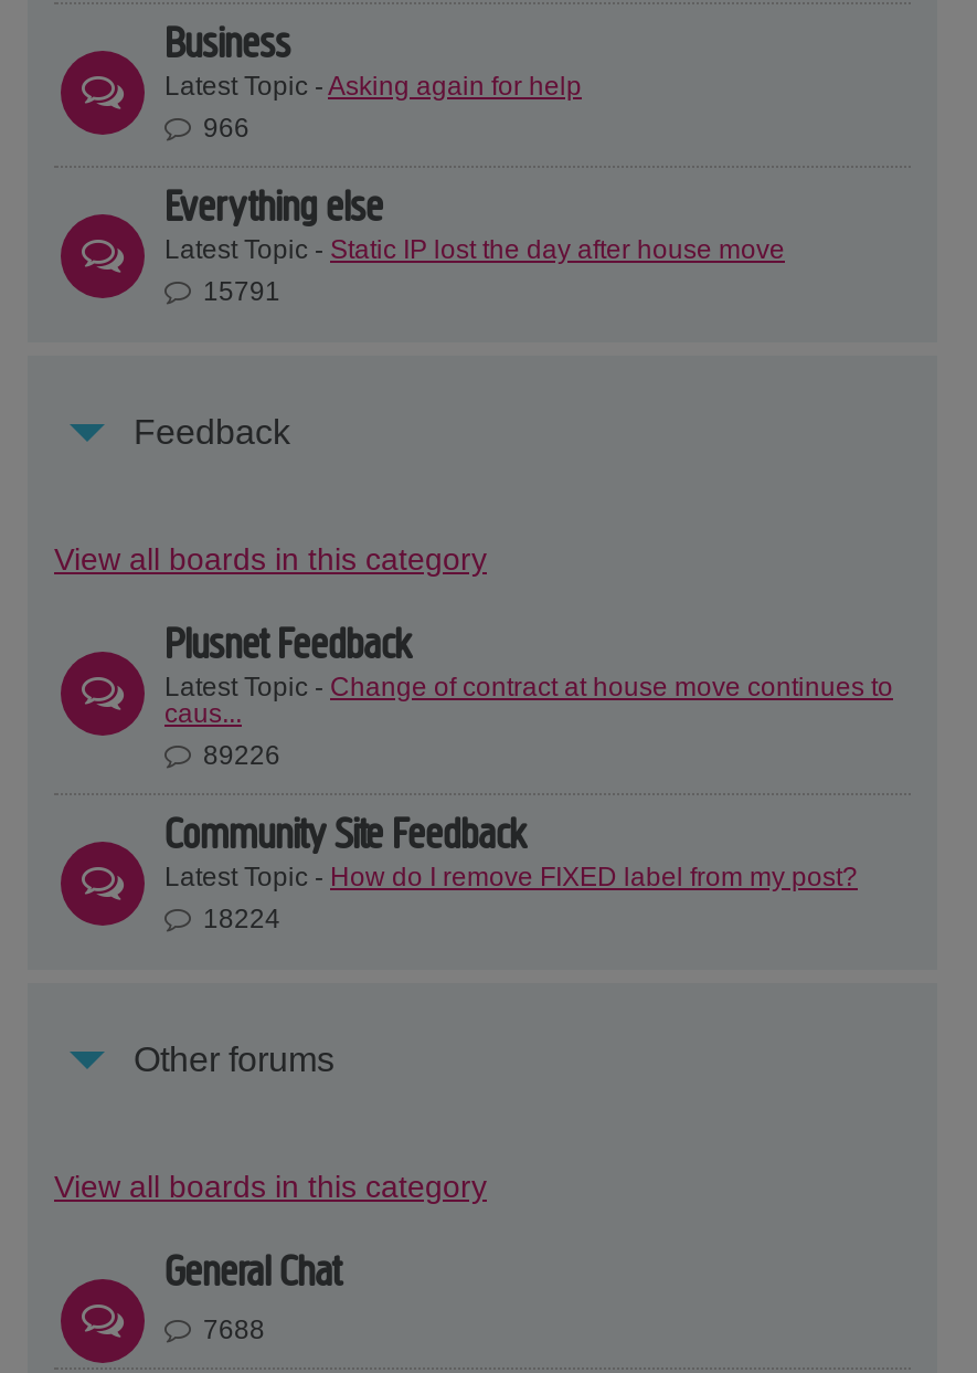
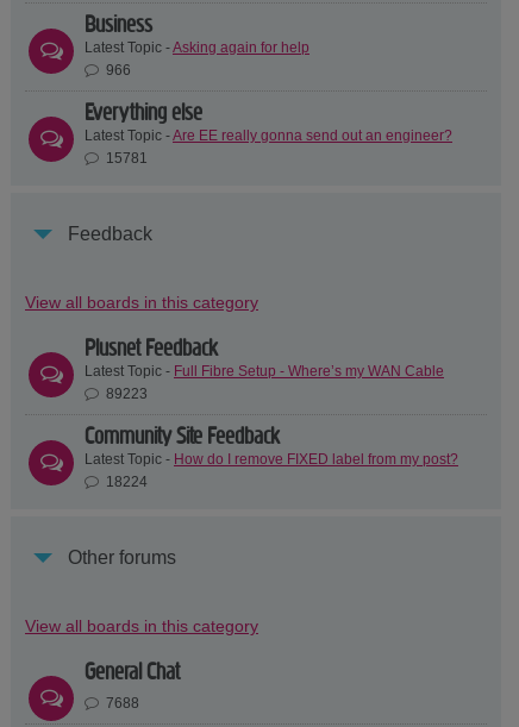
[164,234,785,265] Latest Topic - Static IP lost the day after house move -> [85,127,452,144] Latest Topic - Are EE really gonna send out an engineer?
[203,276,280,307] 15791 -> [105,150,147,167] 15781
[164,672,893,771] Latest Topic - Change of contract at house move continues to | caus... | 89226 -> [85,363,444,402] Latest Topic - Full Fibre Setup - Where’s my WAN Cable | 89223

